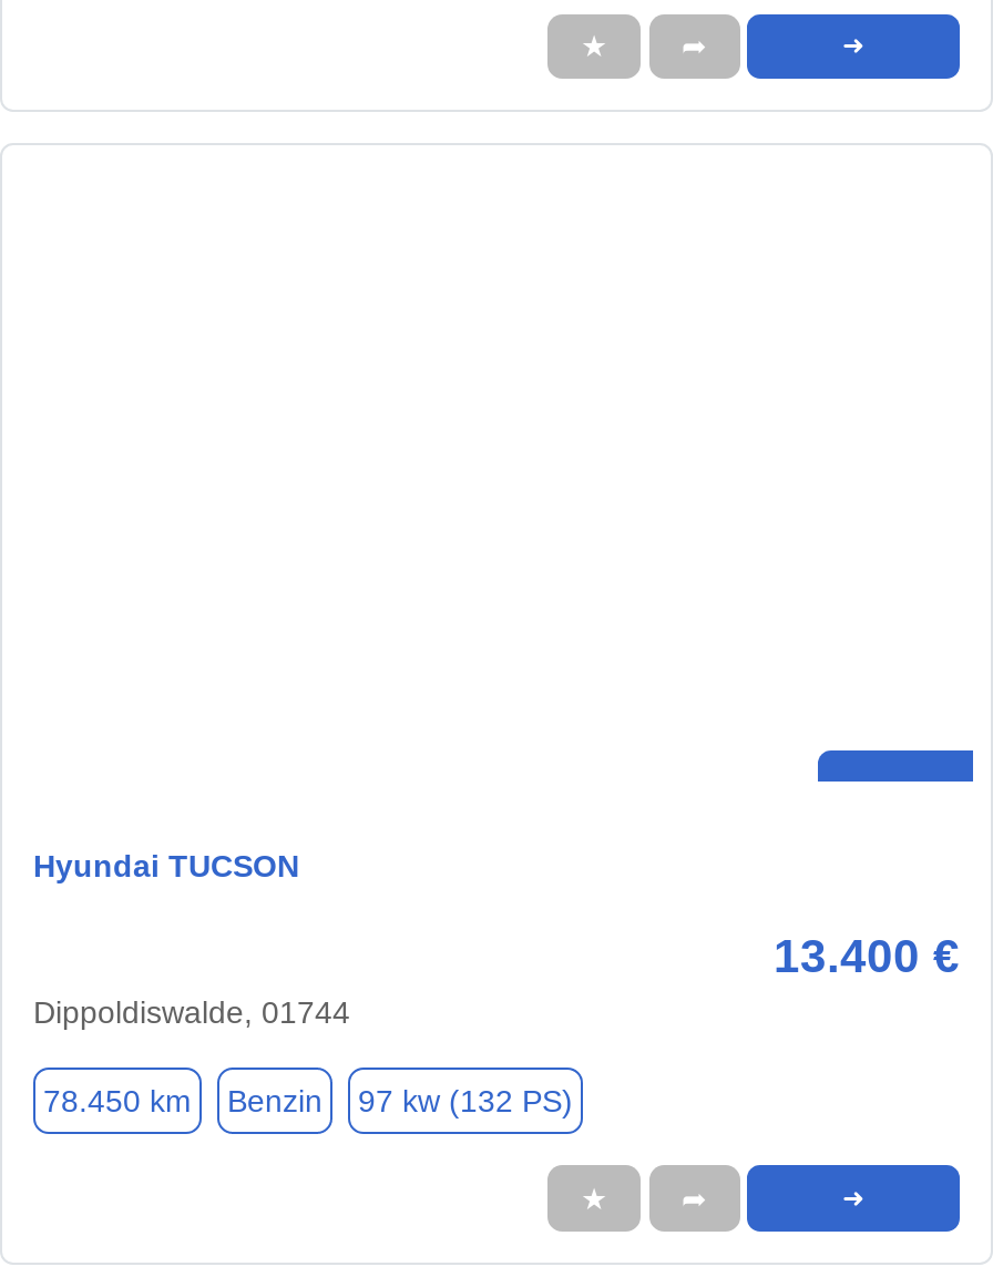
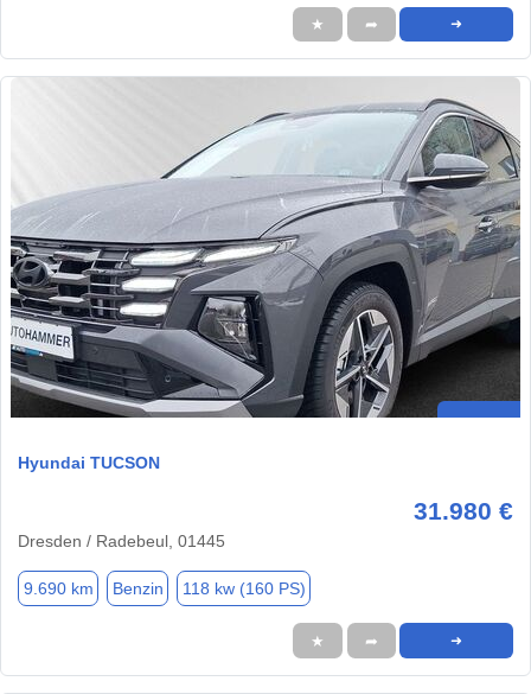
none -> [9,77,522,419] [image]
[33,931,960,1031] 13.400 € | Dippoldiswalde, 01744 -> [18,498,513,551] 31.980 € | Dresden / Radebeul, 01445
[43,1083,192,1119] 78.450 km -> [23,579,93,598] 9.690 km
[358,1083,573,1119] 97 kw (132 PS) -> [182,579,305,598] 118 kw (160 PS)

